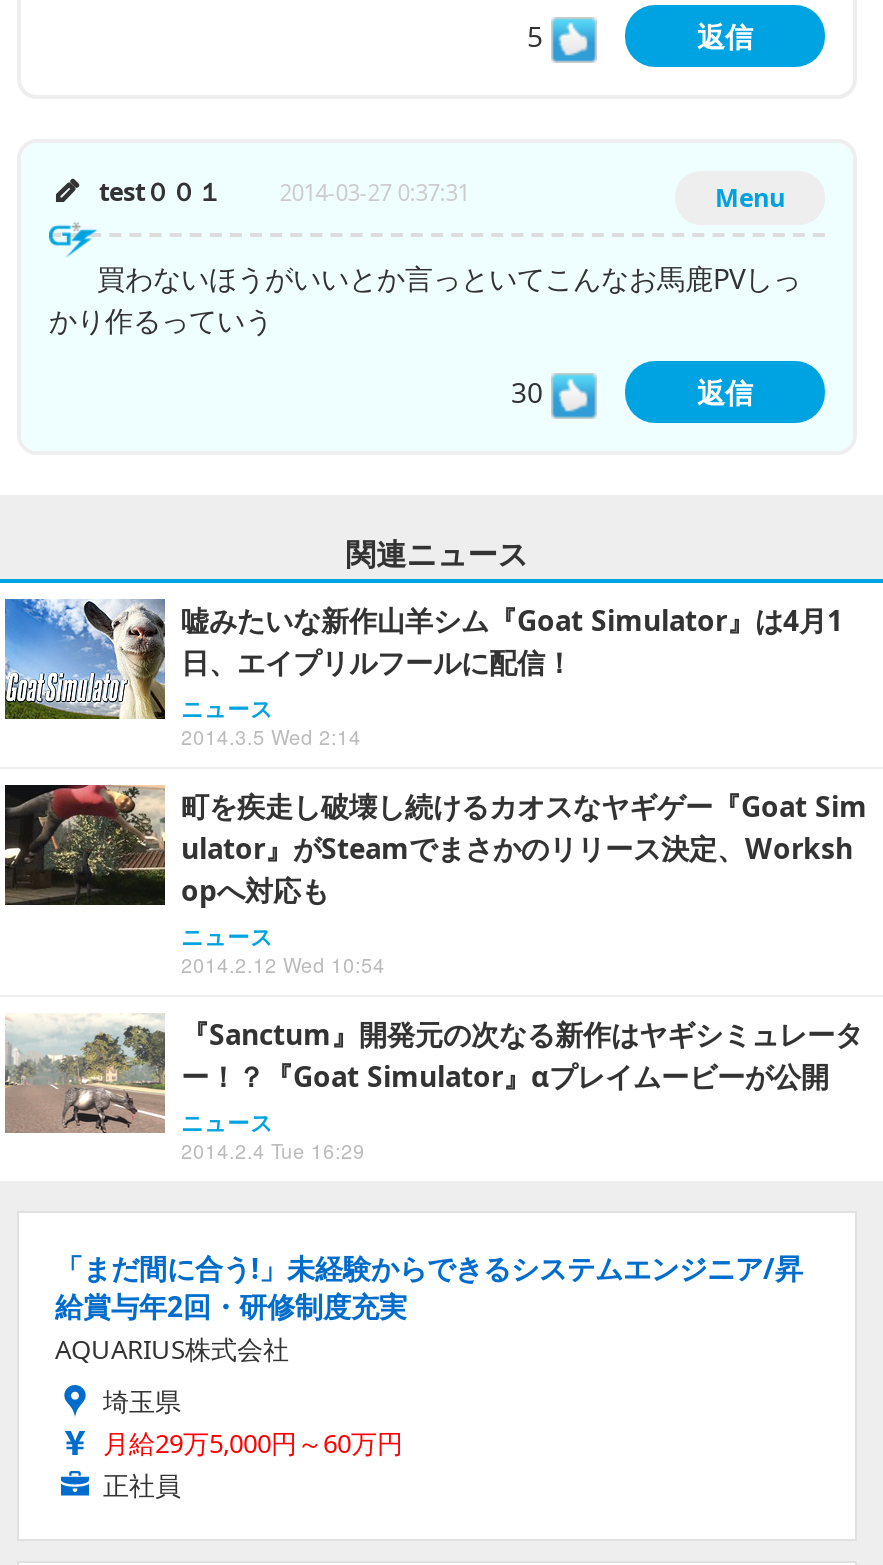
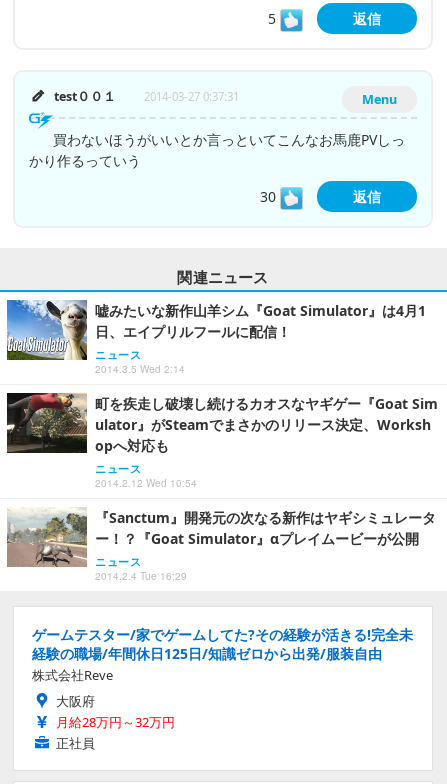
[55,1249,803,1461] 「まだ間に合う!」未経験からできるシステムエンジニア/昇 | 給賞与年2回・研修制度充実 | AQUARIUS株式会社 | 埼玉県 | 月給29万5,000円～60万円 -> [32,625,413,731] ゲームテスター/家でゲームしてた?その経験が活きる!完全未 | 経験の職場/年間休日125日/知識ゼロから出発/服装自由 | 株式会社Reve | 大阪府 | 月給28万円～32万円

